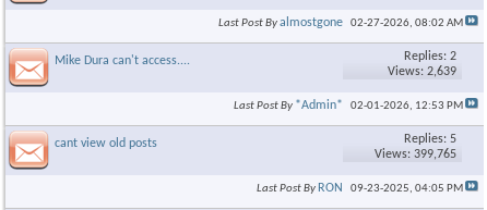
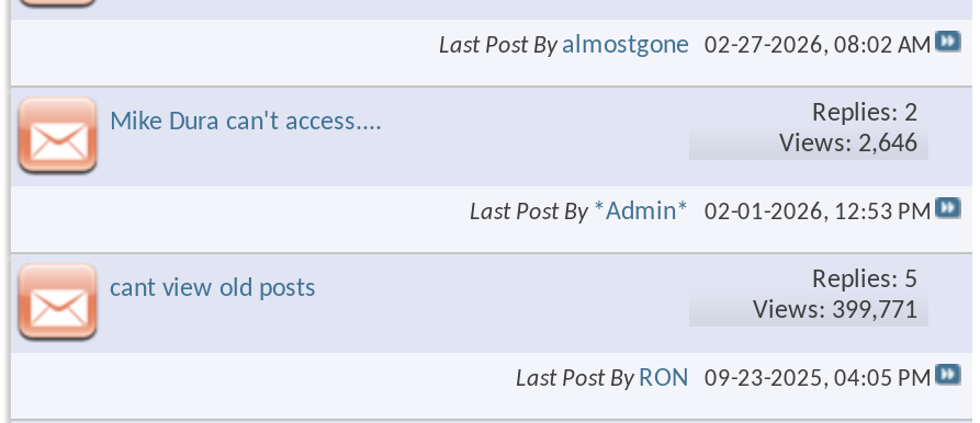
[388,65,456,78] Views: 2,639 -> [779,132,917,158] Views: 2,646
[375,148,456,161] Views: 399,765 -> [753,298,917,324] Views: 399,771

